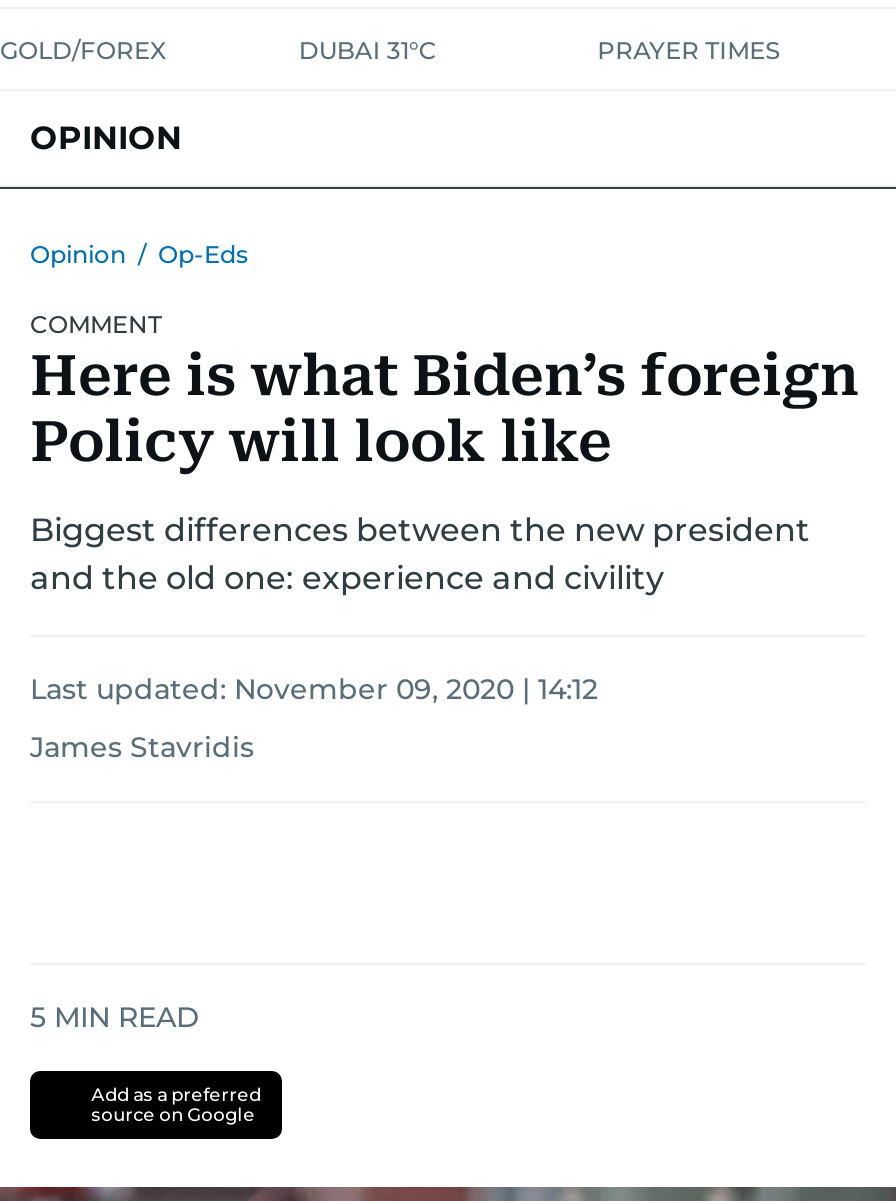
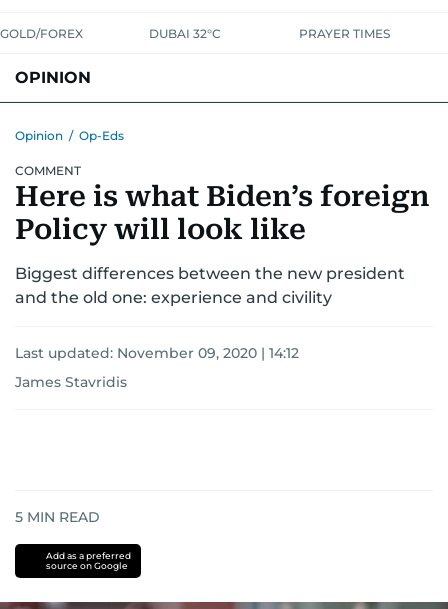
[299,35,437,65] DUBAI 31°C -> [149,26,221,41] DUBAI 32°C

